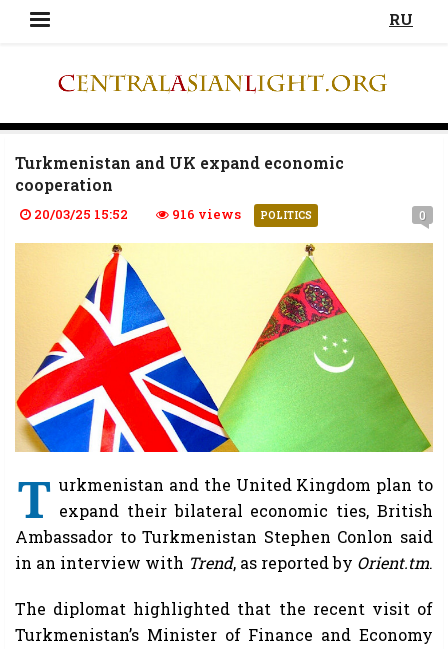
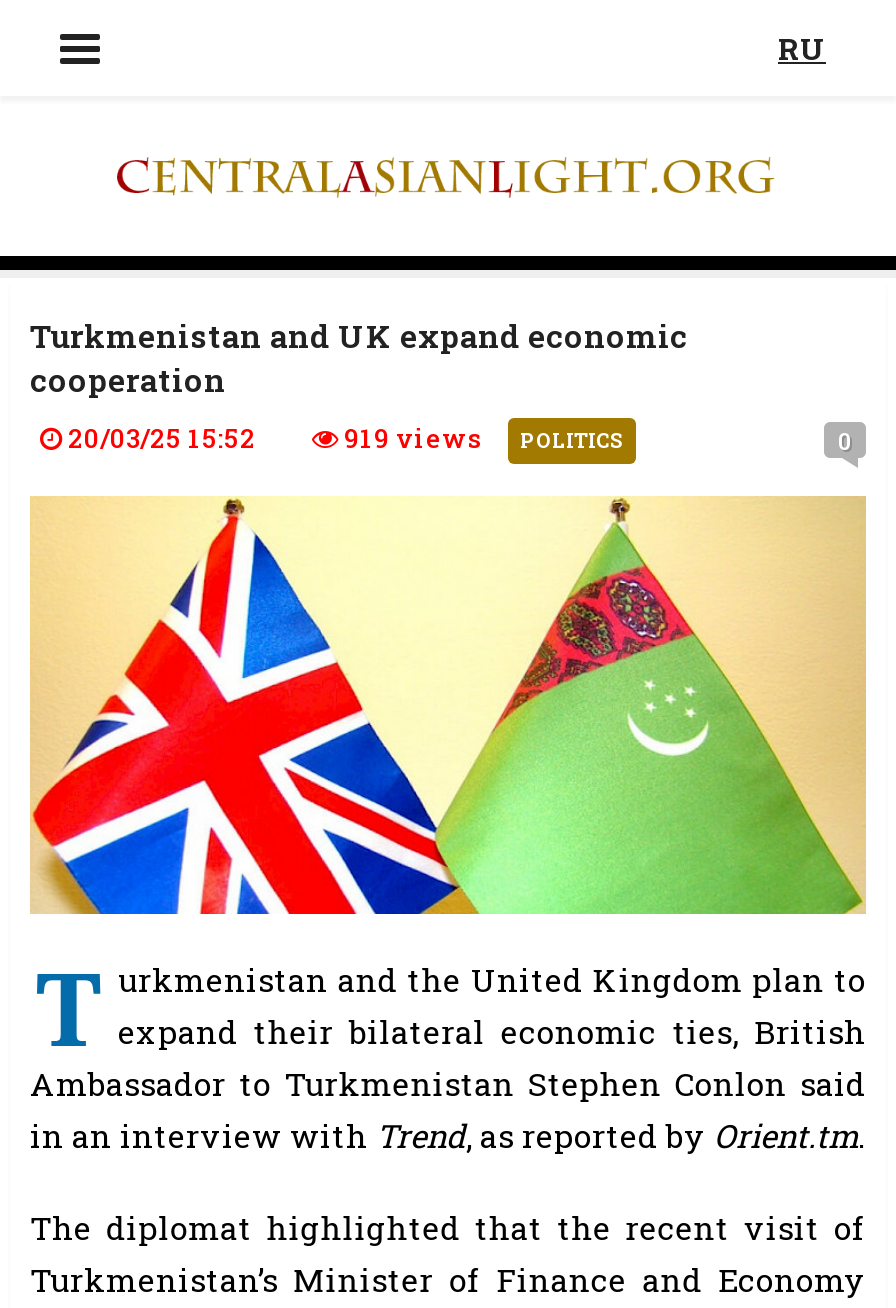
[169,205,312,223] 916 views POLITICS -> [338,420,624,456] 919 views POLITICS

